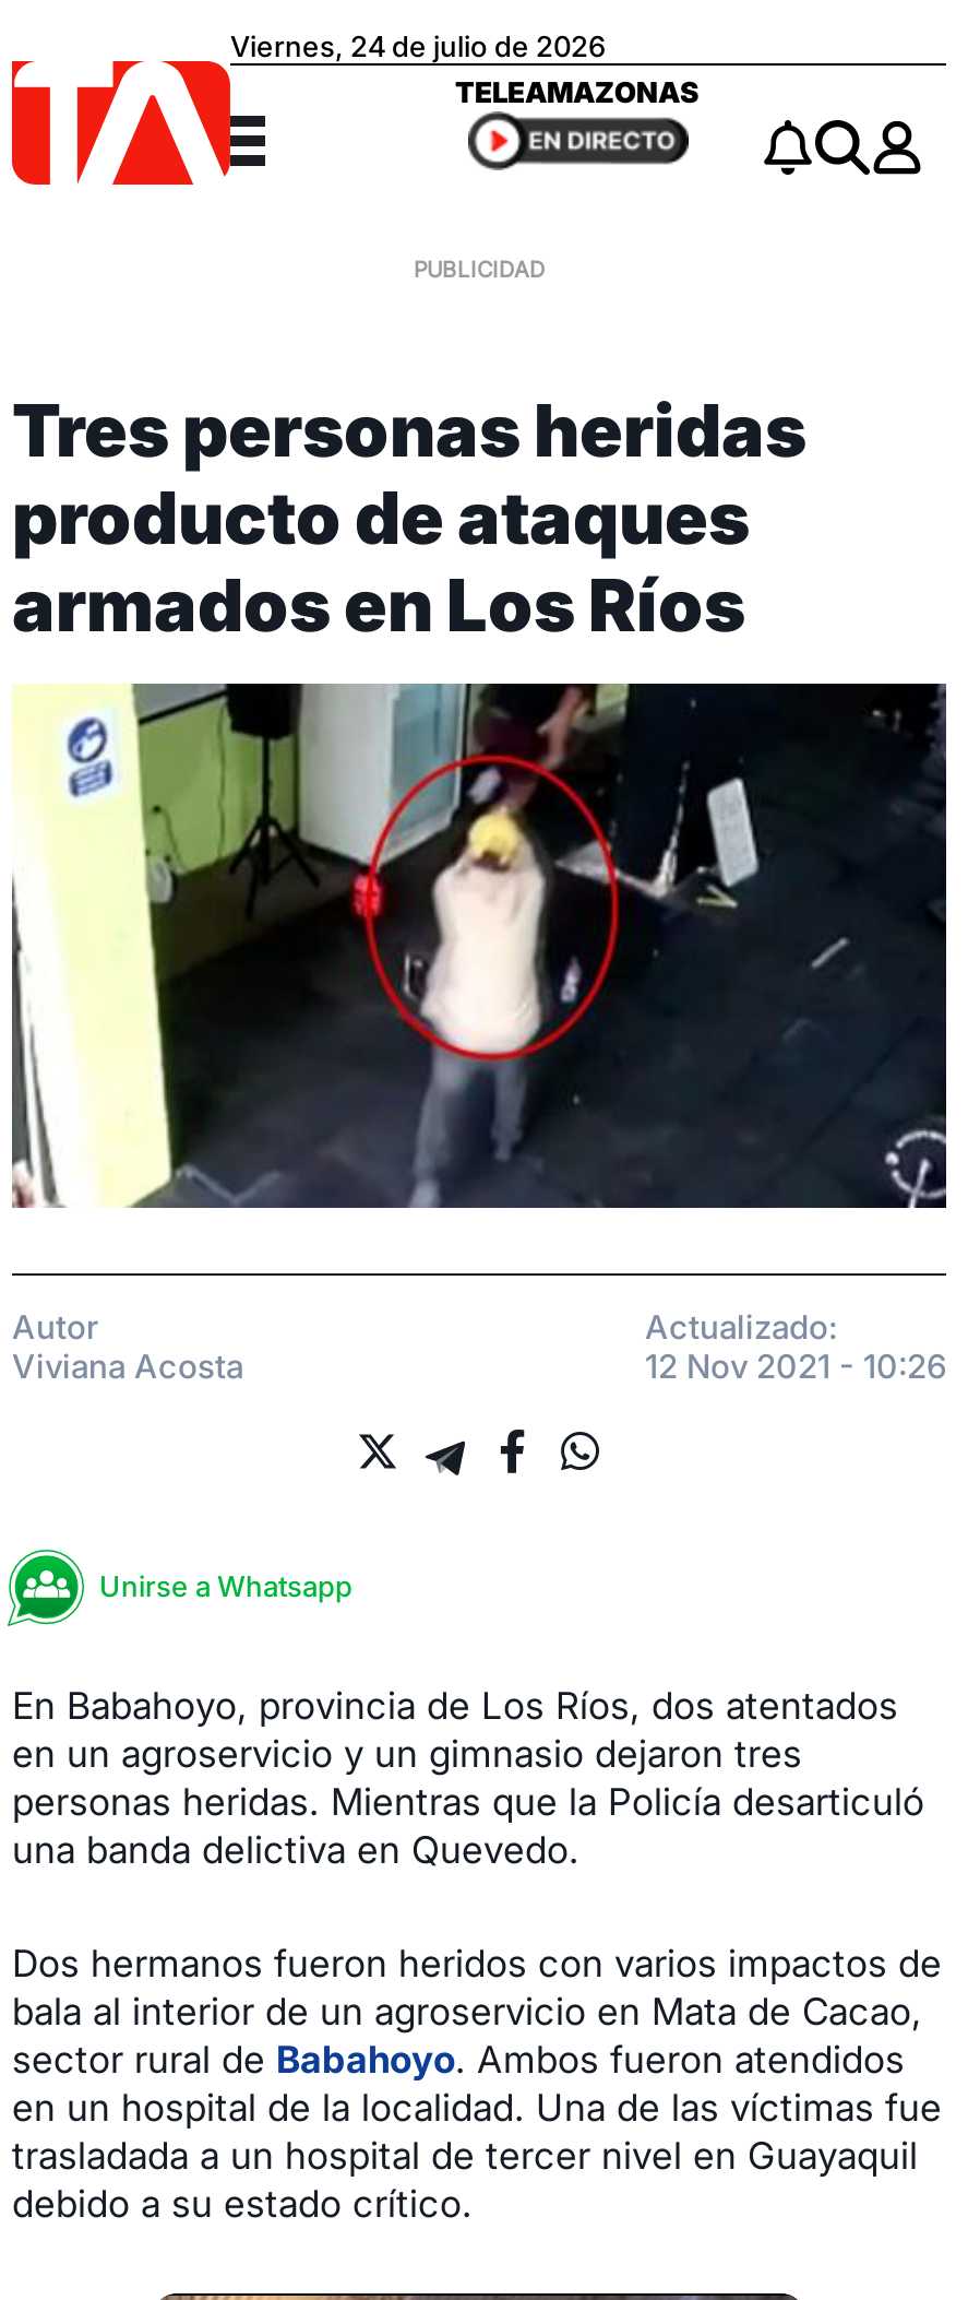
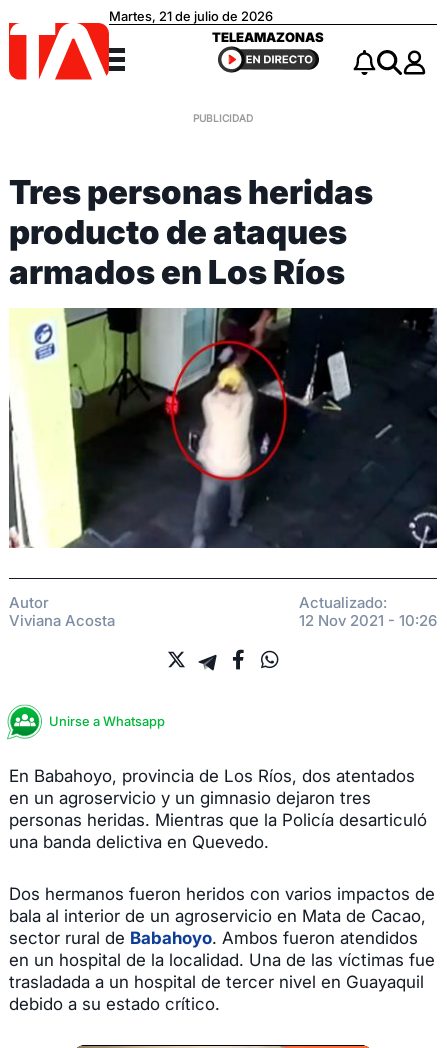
[230,29,606,64] Viernes, 24 de julio de 2026 -> [109,8,273,24] Martes, 21 de julio de 2026

